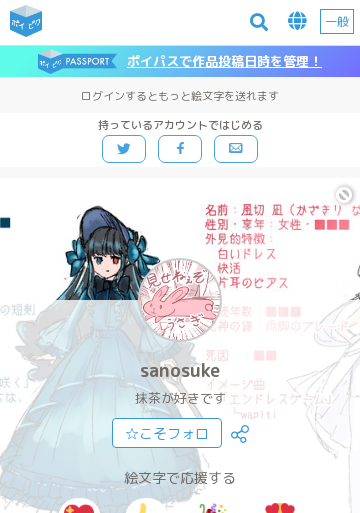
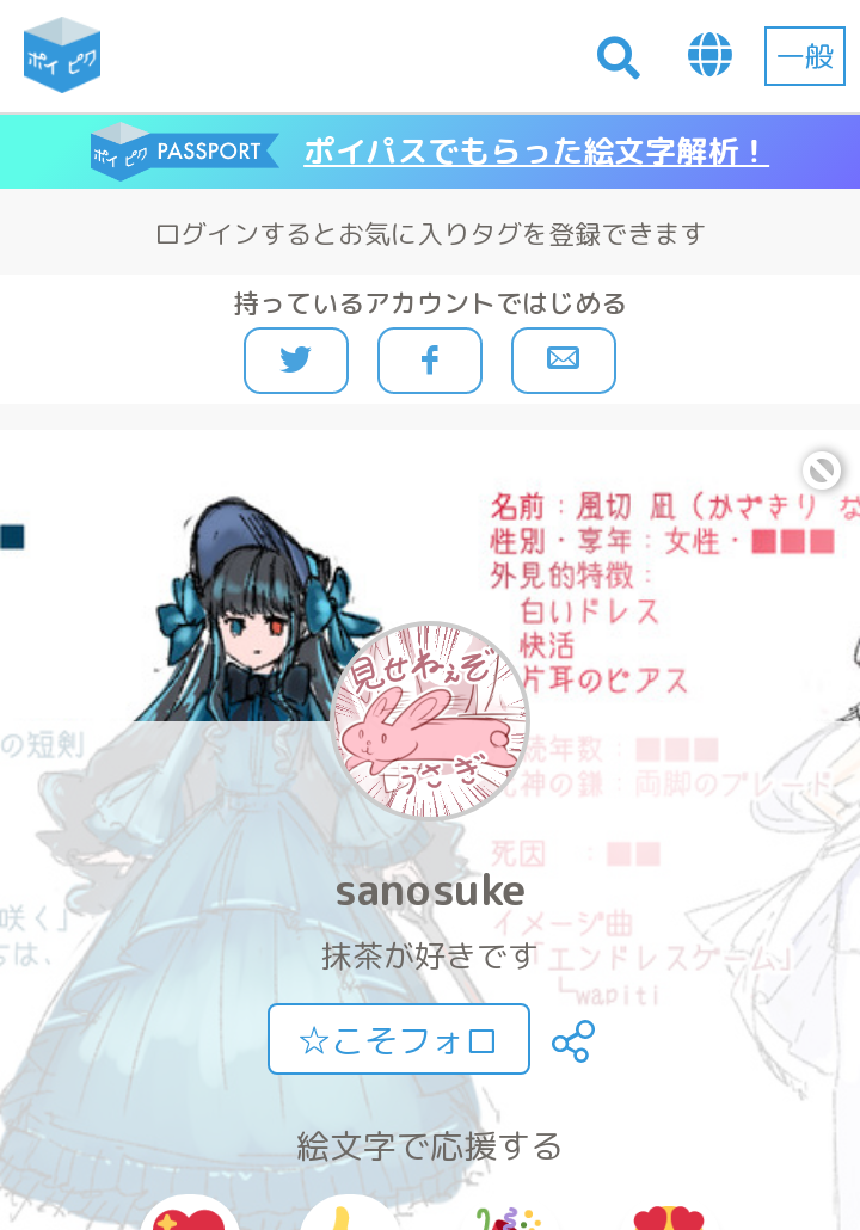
[127,52,322,70] ポイパスで作品投稿日時を管理！ -> [304,129,769,172] ポイパスでもらった絵文字解析！
[81,88,279,104] ログインするともっと絵文字を送れます -> [154,215,706,253] ログインするとお気に入りタグを登録できます

